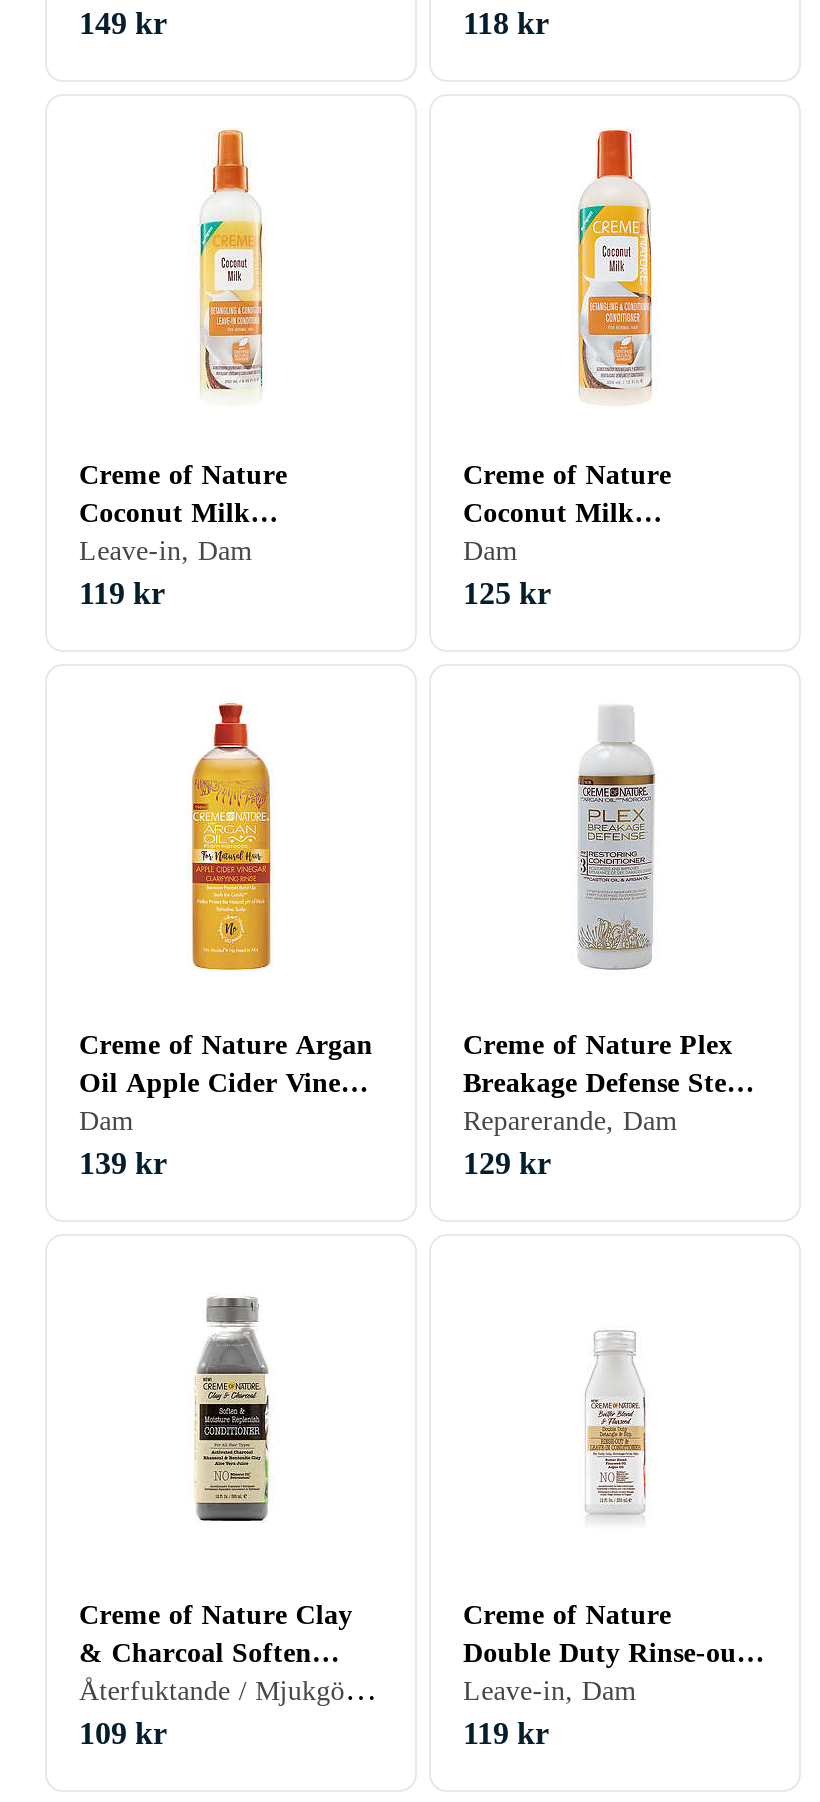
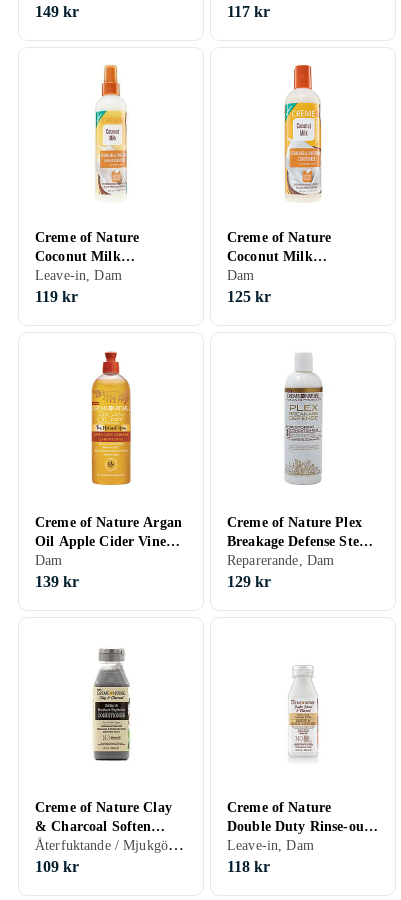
[463,6,549,40] 118 kr -> [227,3,270,20] 117 kr
[463,1716,549,1750] 119 kr -> [227,858,270,875] 118 kr

